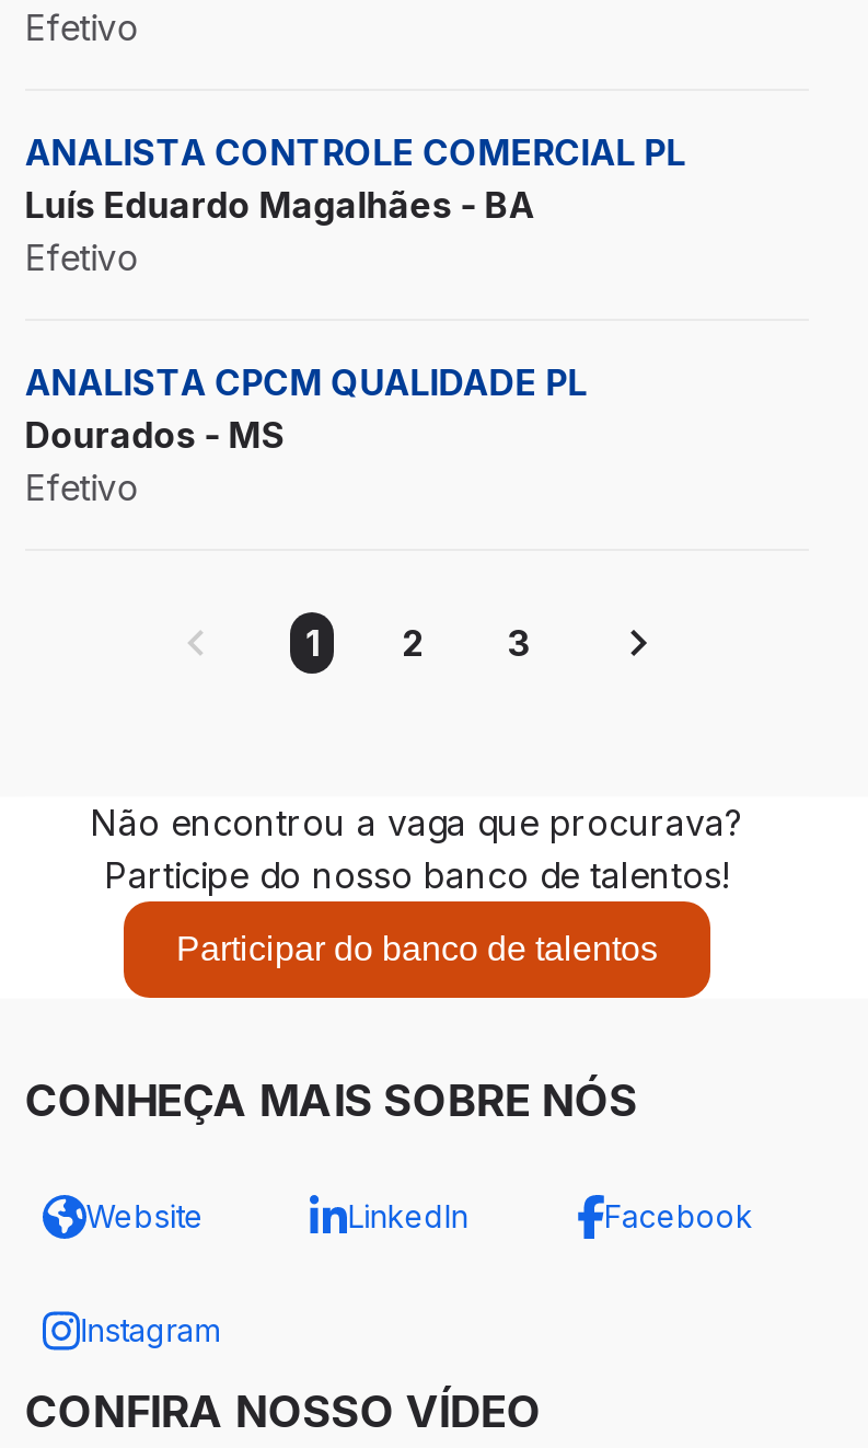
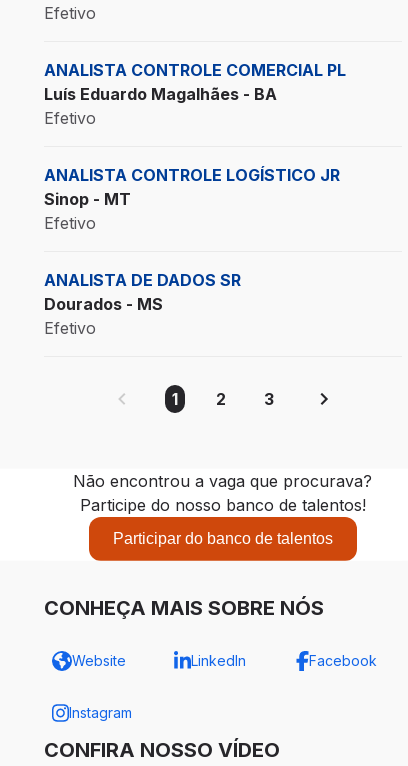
[25,361,587,405] ANALISTA CPCM QUALIDADE PL -> [44,165,340,290] ANALISTA CONTROLE LOGÍSTICO JR | Sinop - MT | Efetivo | ANALISTA DE DADOS SR

